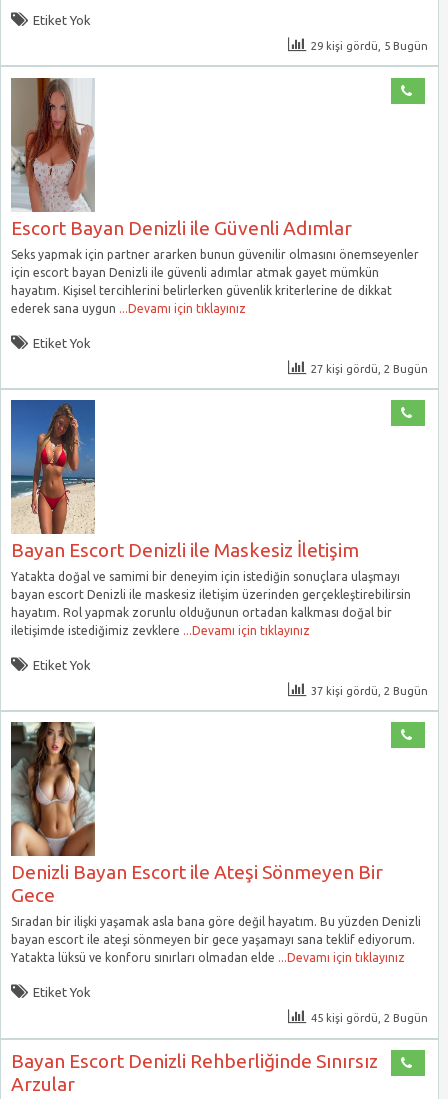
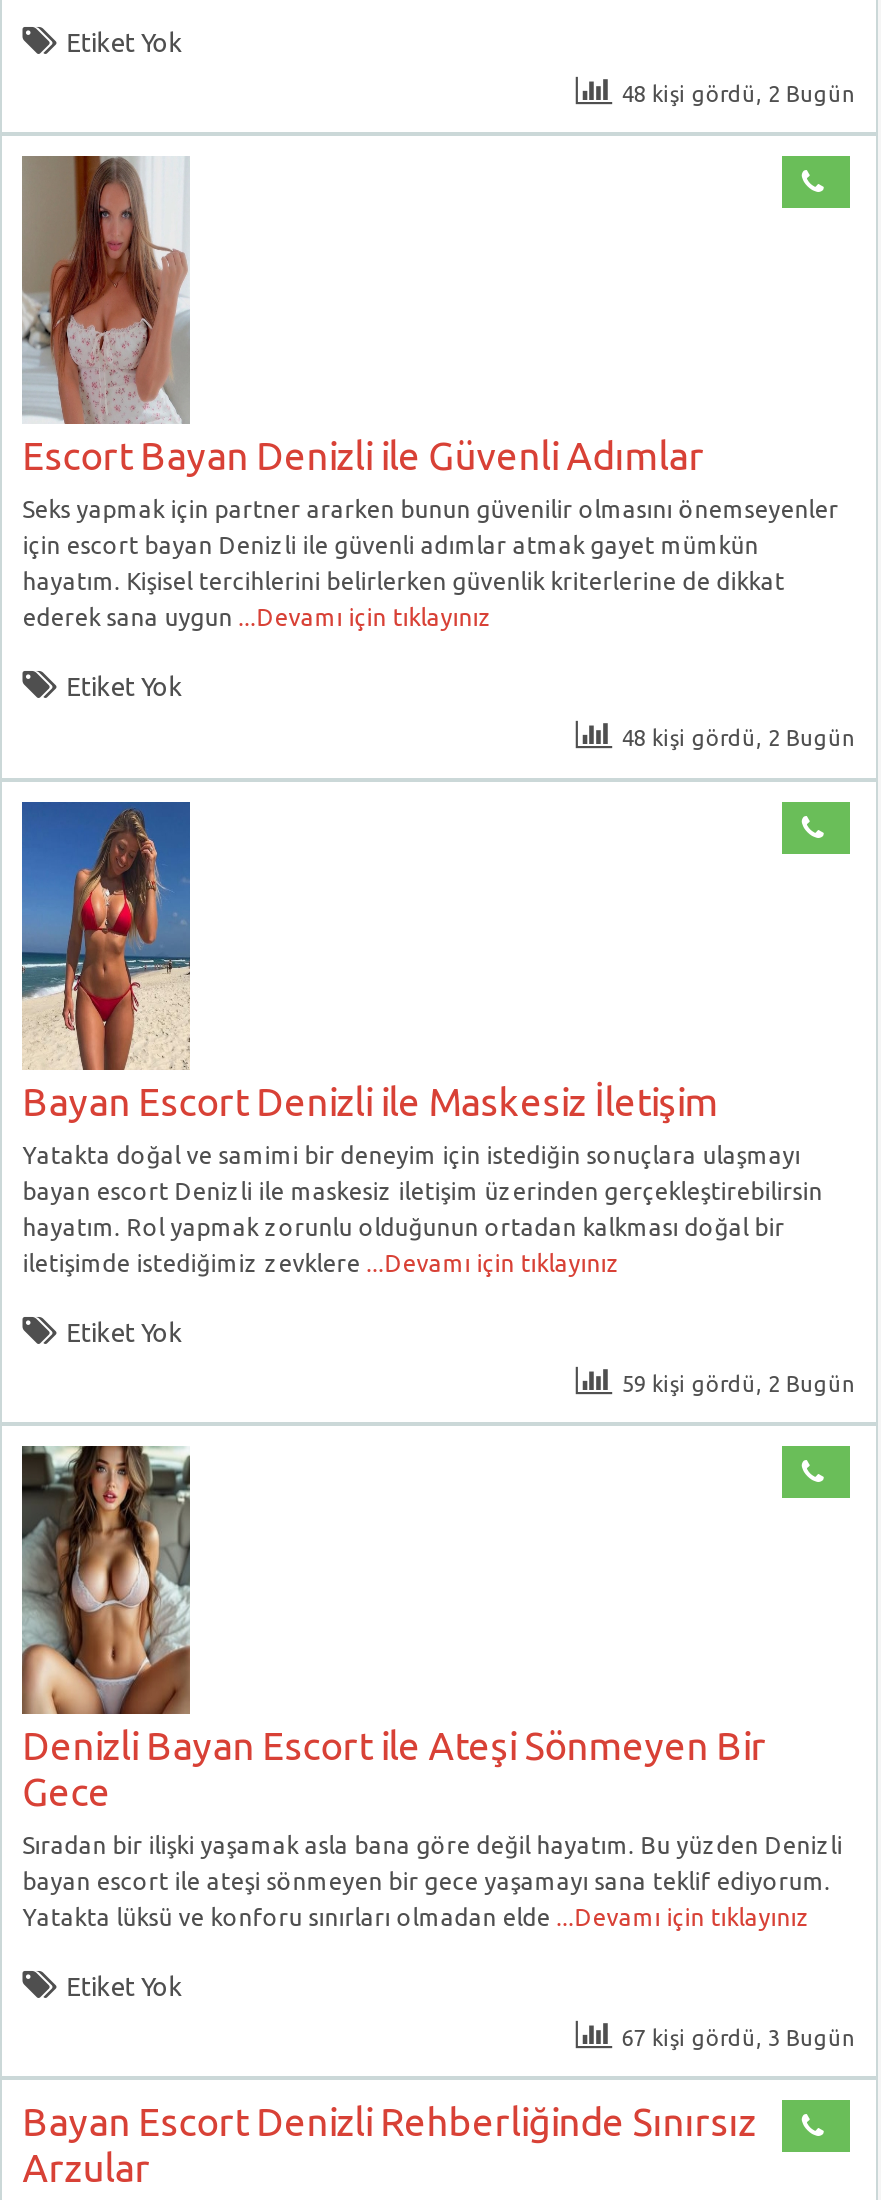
[311,40,428,52] 29 kişi gördü, 5 Bugün -> [622,82,856,106] 48 kişi gördü, 2 Bugün
[311,363,428,375] 27 kişi gördü, 2 Bugün -> [622,727,856,751] 48 kişi gördü, 2 Bugün
[311,685,428,697] 37 kişi gördü, 2 Bugün -> [622,1372,856,1396] 59 kişi gördü, 2 Bugün
[311,1012,428,1024] 45 kişi gördü, 2 Bugün -> [622,2027,856,2051] 67 kişi gördü, 3 Bugün

